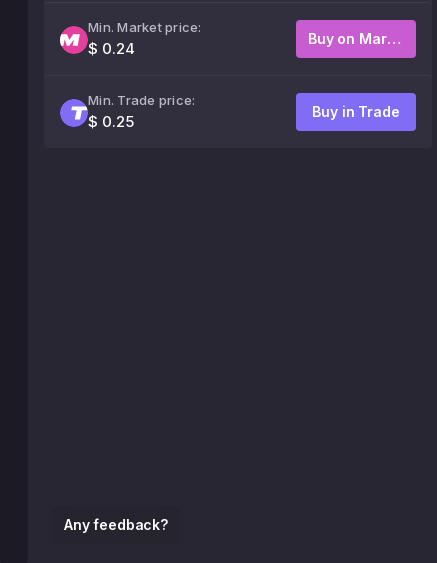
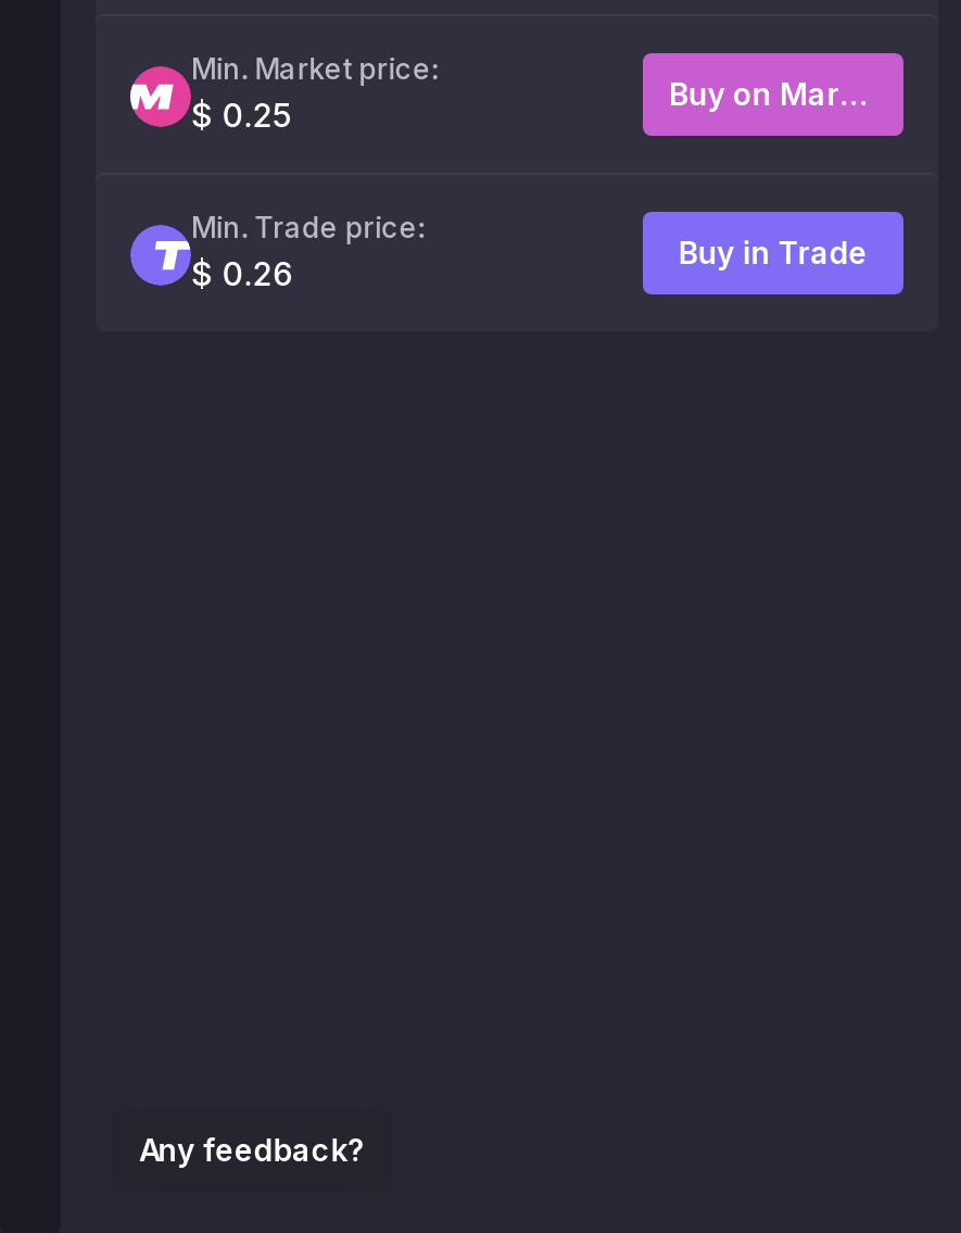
[88,39,135,58] $ 0.24 -> [191,95,292,136] $ 0.25
[88,112,134,131] $ 0.25 -> [191,253,292,294] $ 0.26

